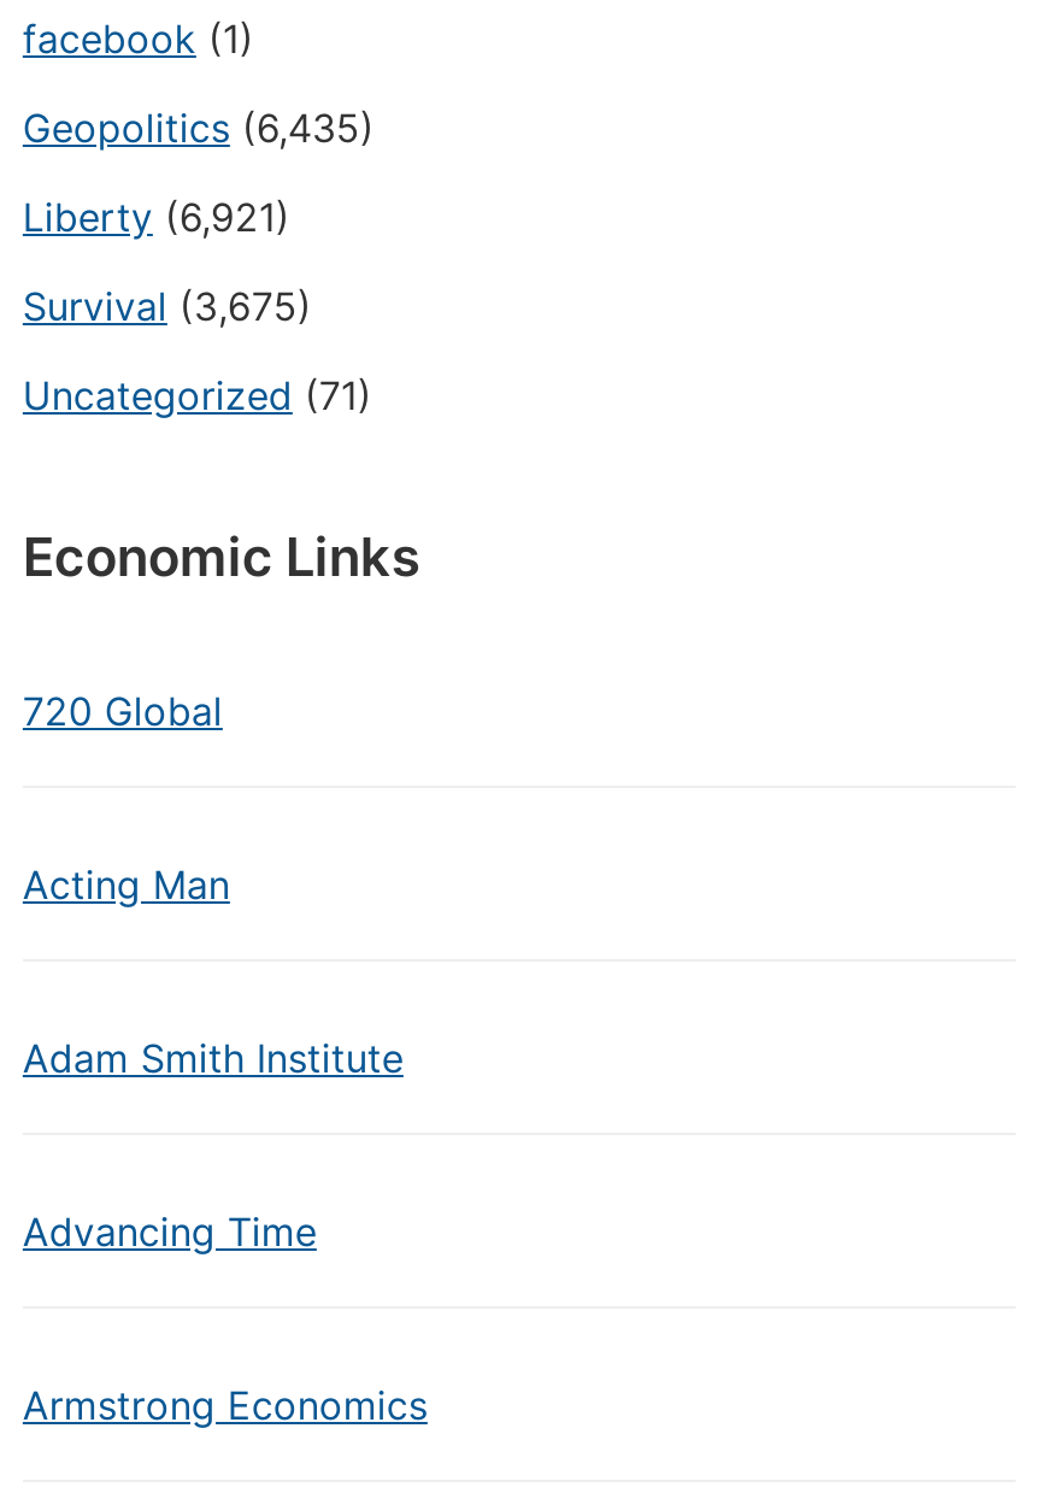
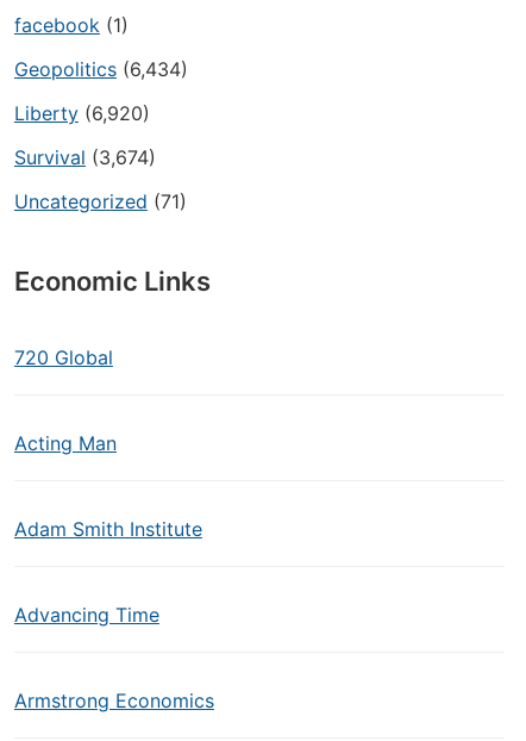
[23,105,374,153] Geopolitics (6,435) -> [14,57,188,81] Geopolitics (6,434)
[23,194,290,242] Liberty (6,921) -> [14,101,150,125] Liberty (6,920)
[23,283,312,331] Survival (3,675) -> [14,145,156,169] Survival (3,674)

